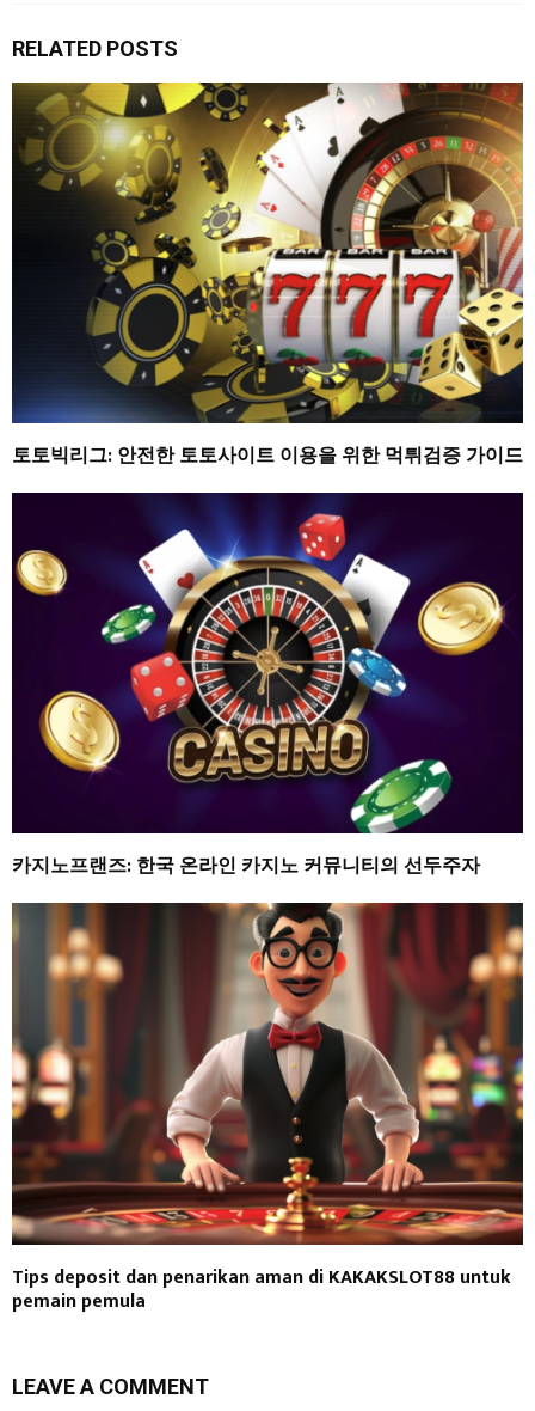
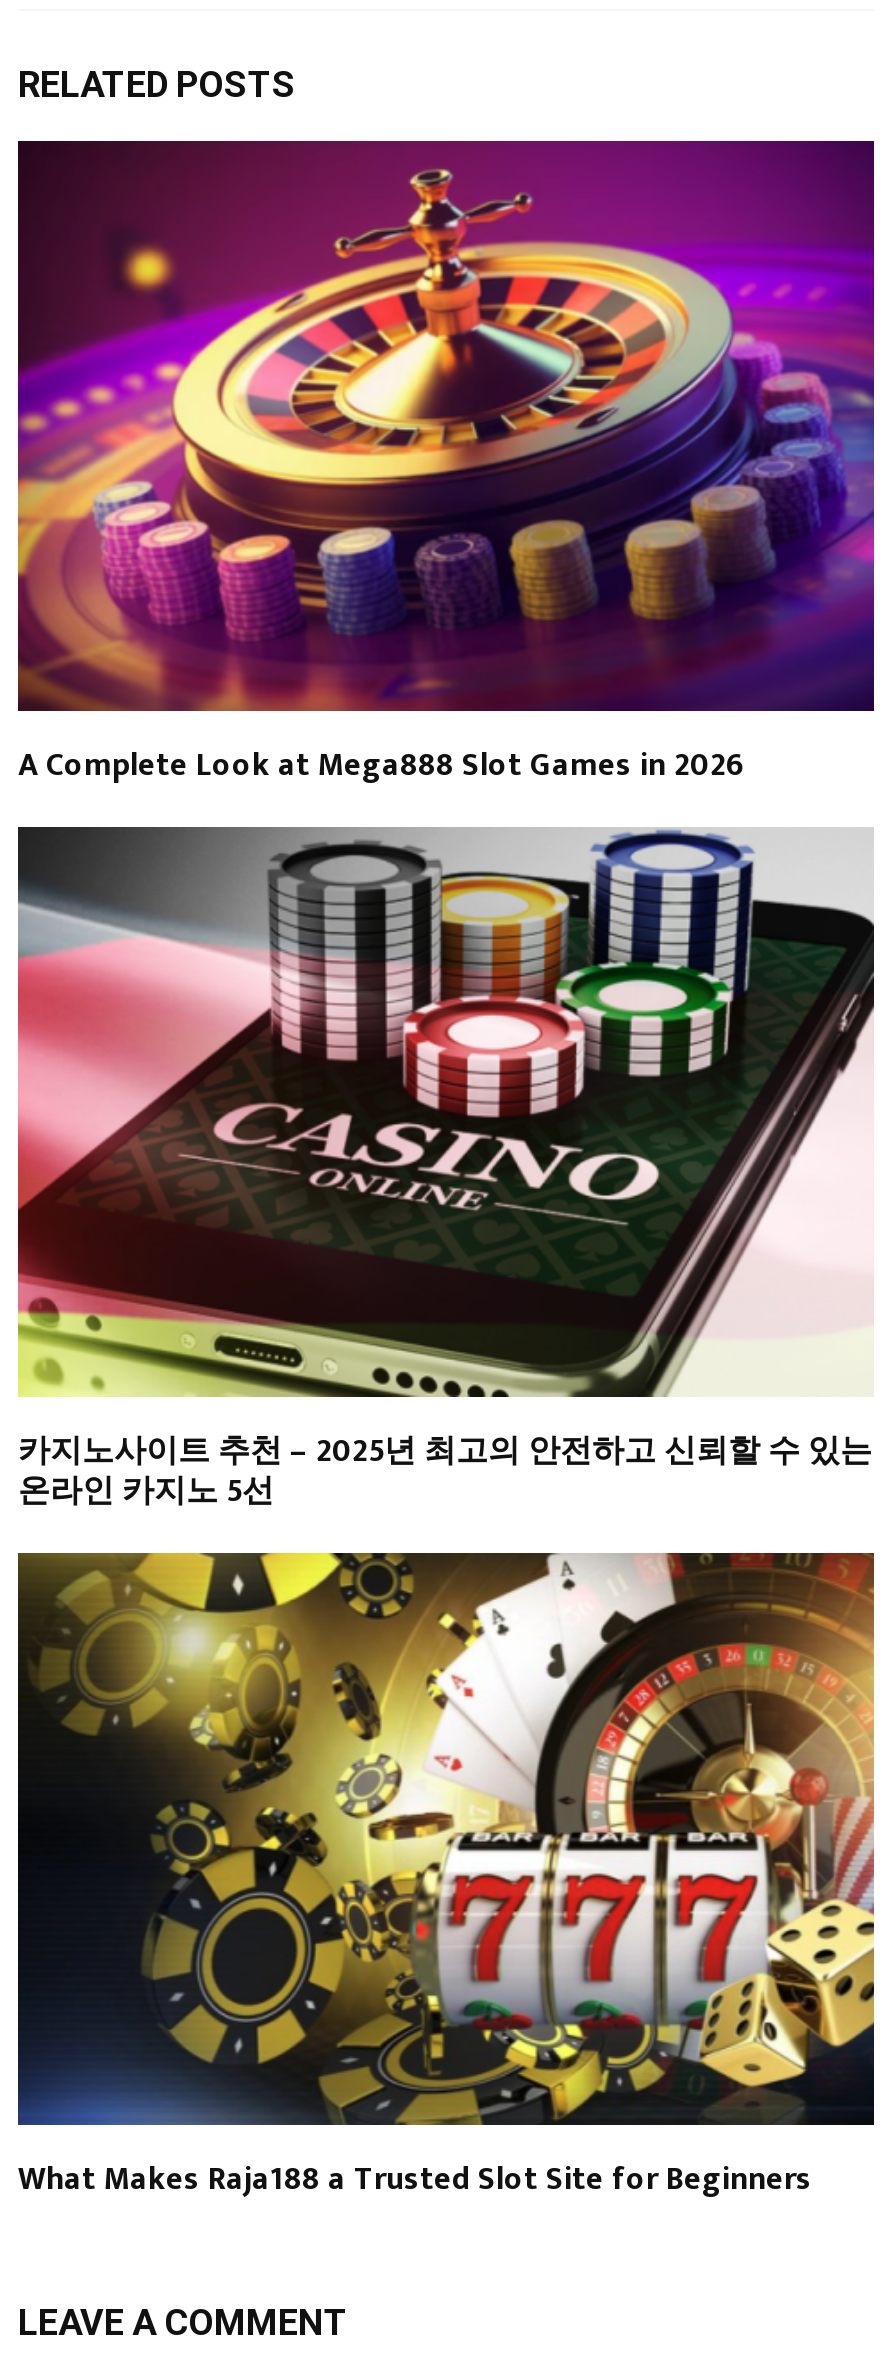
[11,81,524,473] [image] | 토토빅리그: 안전한 토토사이트 이용을 위한 먹튀검증 가이드 -> [16,139,876,793] [image] | A Complete Look at Mega888 Slot Games in 2026
[11,491,524,883] [image] | 카지노프랜즈: 한국 온라인 카지노 커뮤니티의 선두주자 -> [16,827,876,1520] [image] | 카지노사이트 추천 – 2025년 최고의 안전하고 신뢰할 수 있는 | 온라인 카지노 5선
[11,902,524,1317] [image] | Tips deposit dan penarikan aman di KAKAKSLOT88 untuk | pemain pemula -> [16,1513,876,2207] [image] | What Makes Raja188 a Trusted Slot Site for Beginners

